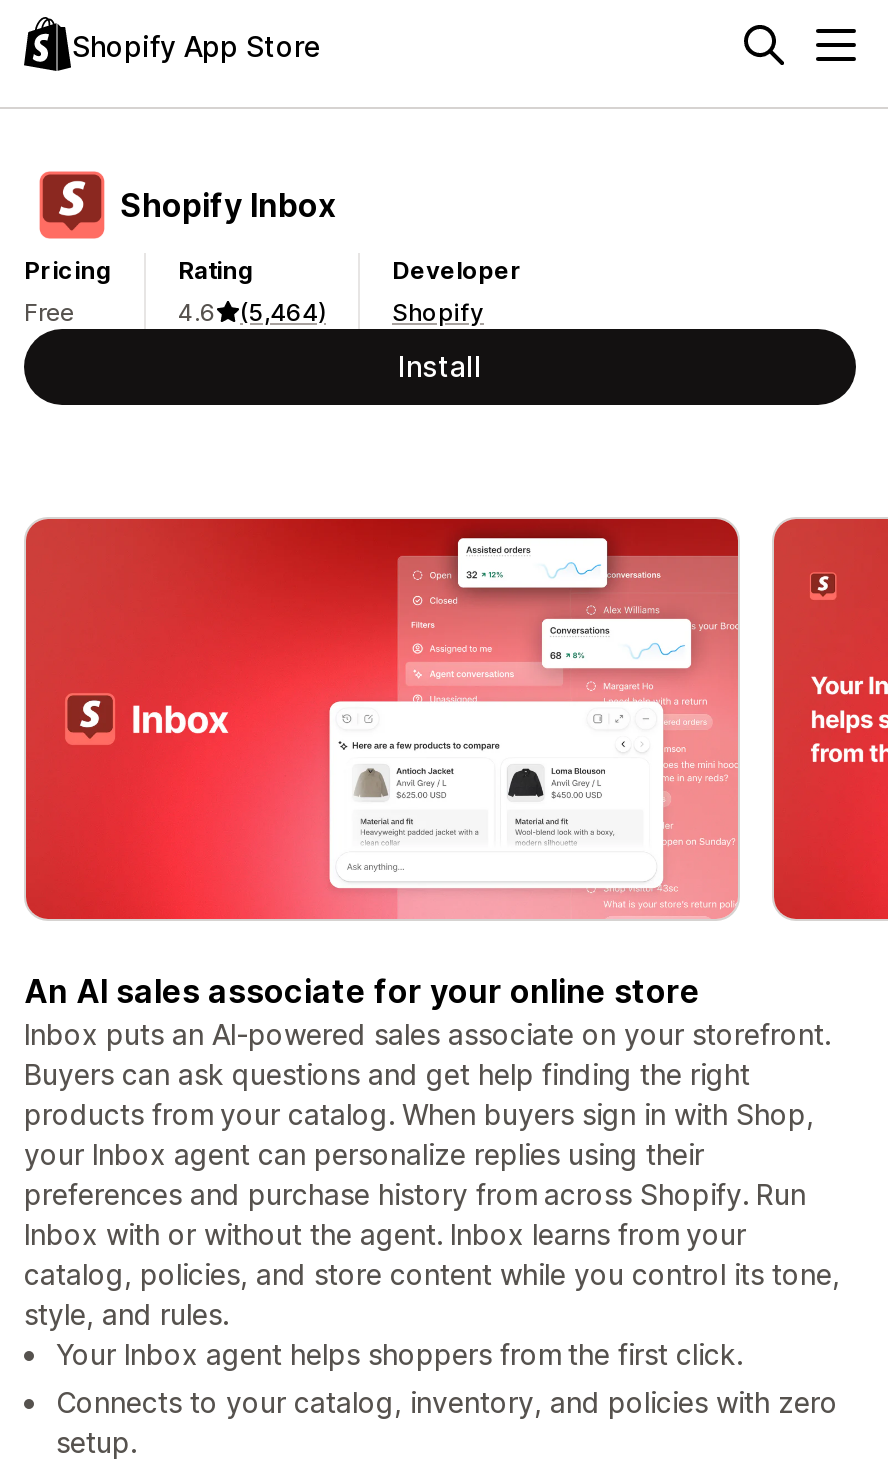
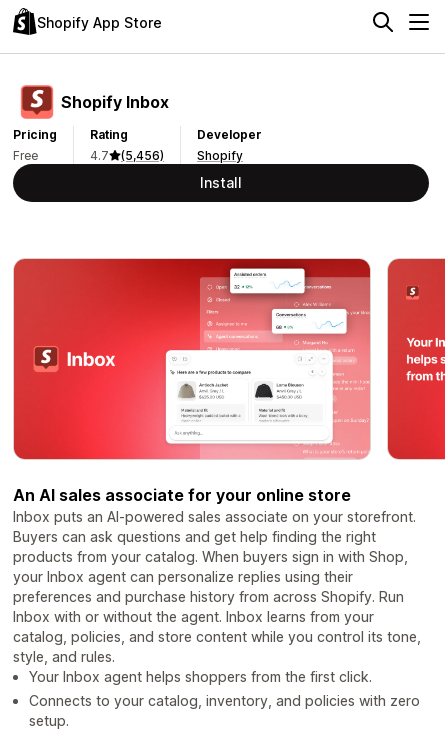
[178,297,216,327] 4.6 -> [90,148,109,163] 4.7
[240,297,326,327] (5,464) -> [121,148,164,163] (5,456)

